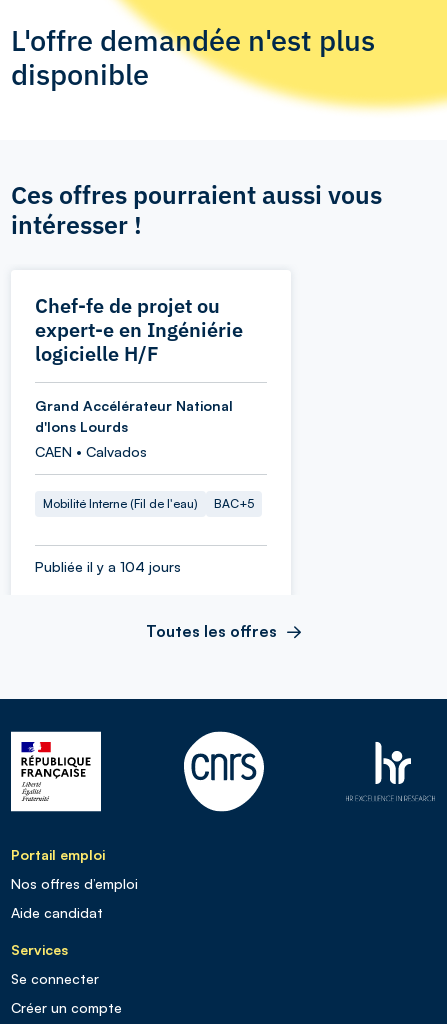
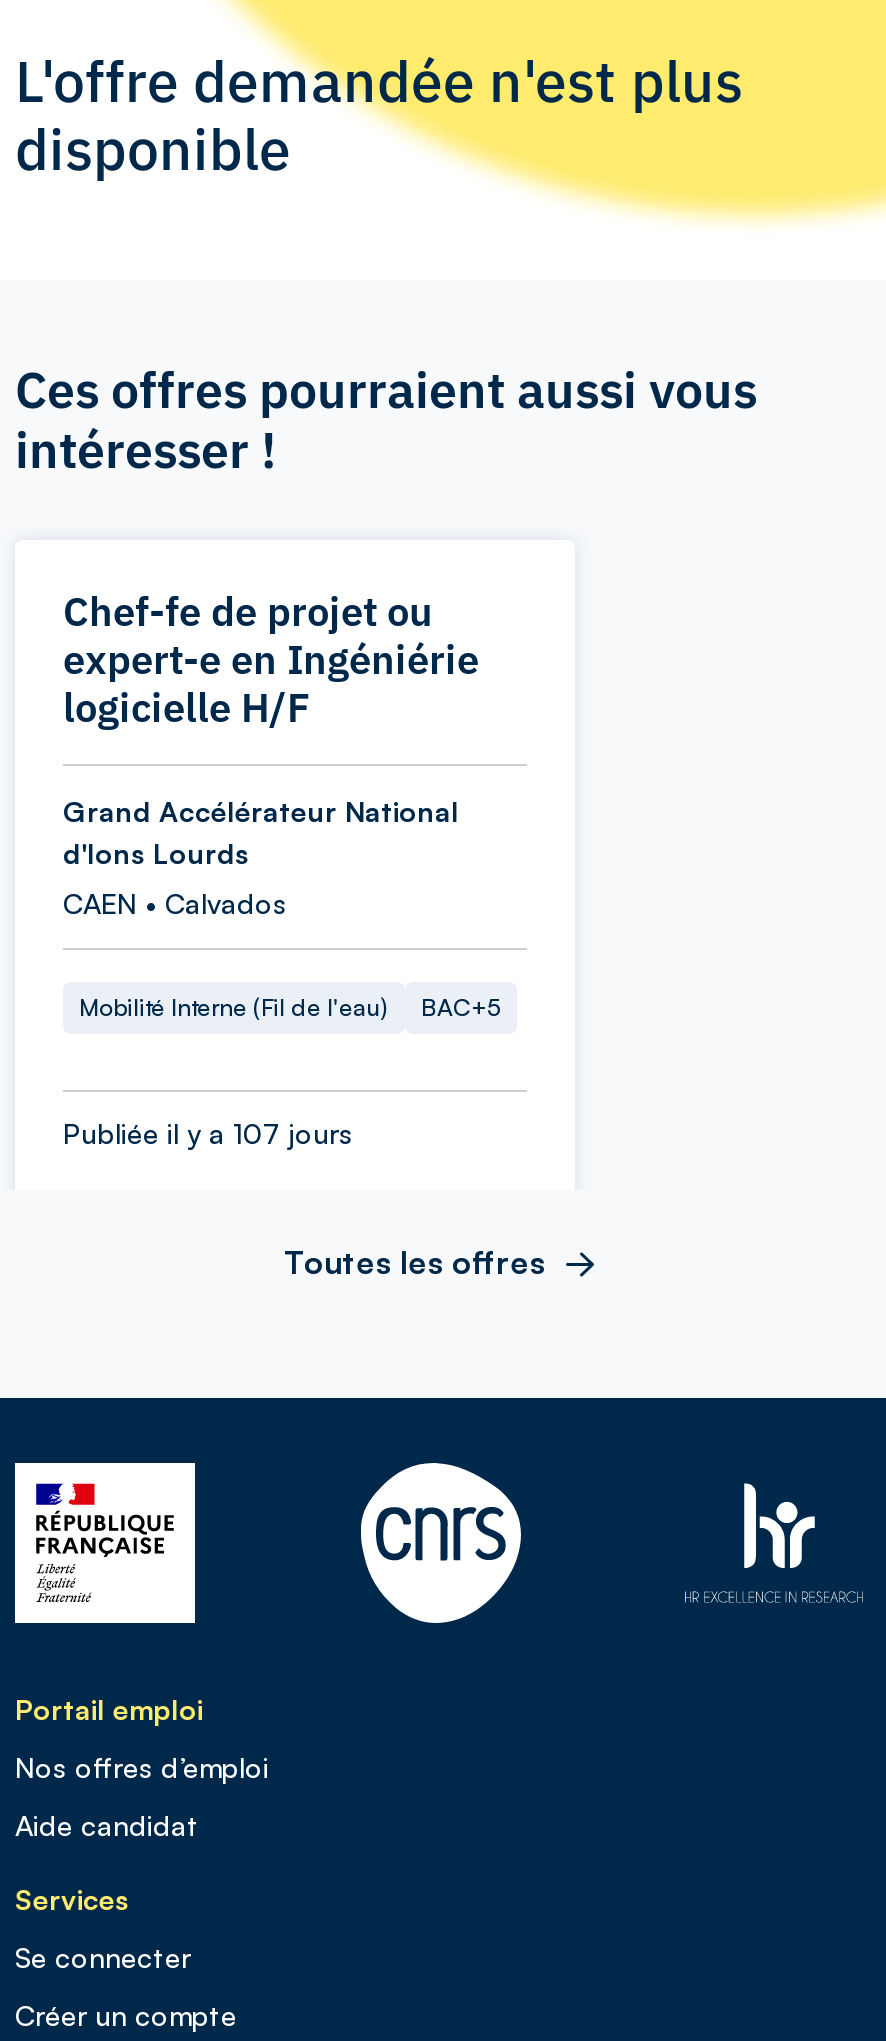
[35,558,181,575] Publiée il y a 104 jours -> [63,1115,353,1149] Publiée il y a 107 jours

